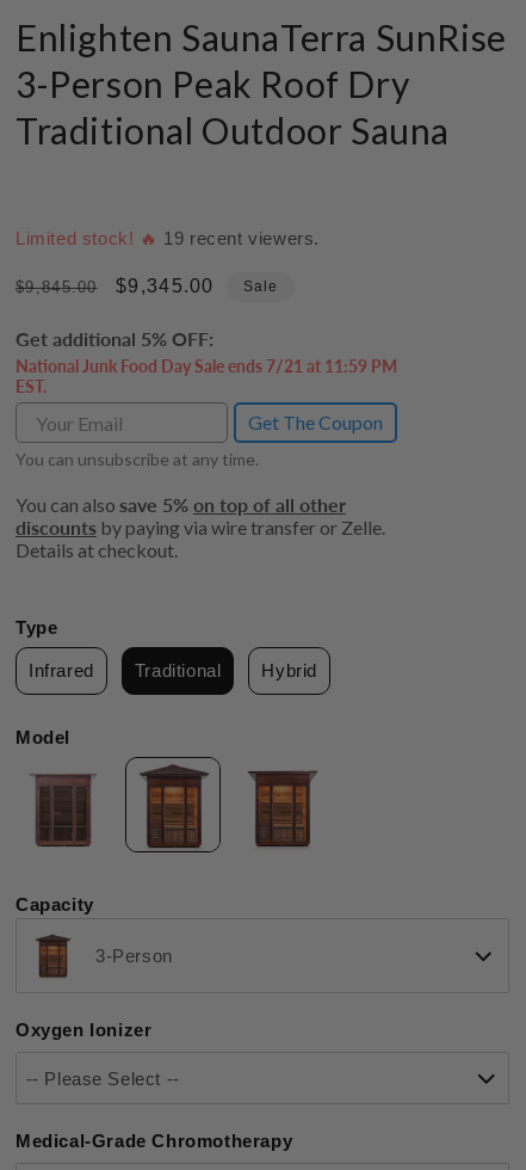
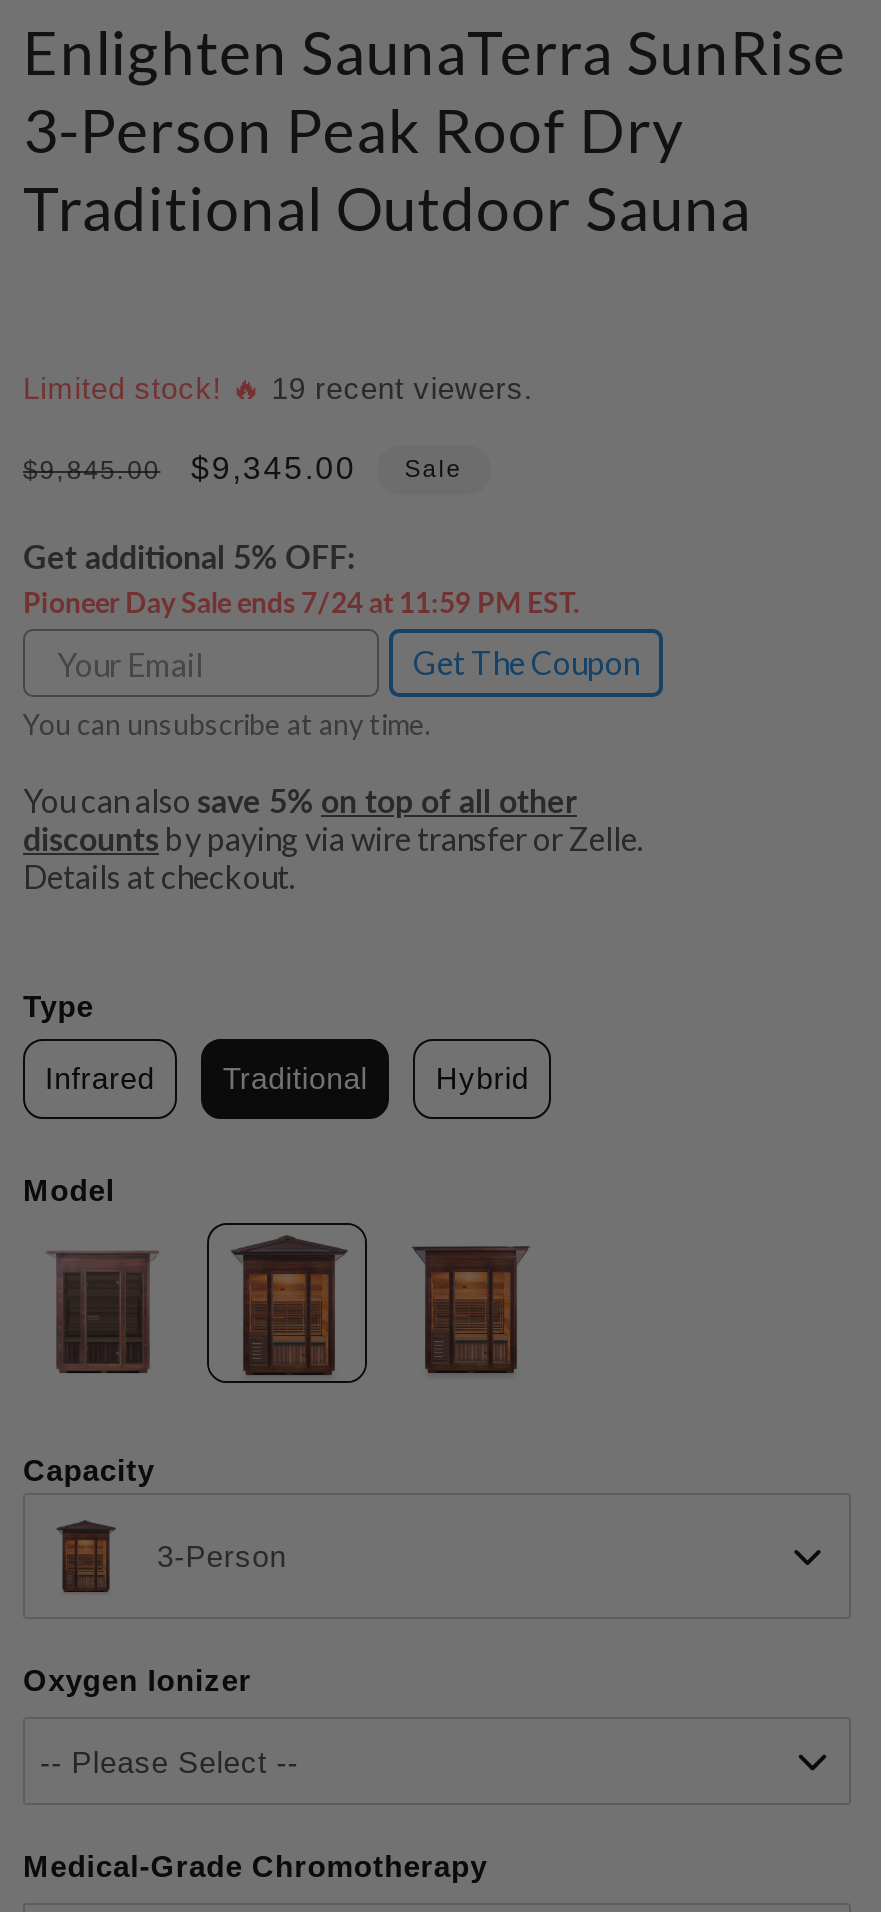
[16,356,397,397] National Junk Food Day Sale ends 7/21 at 11:59 PM | EST. -> [23,586,579,620] Pioneer Day Sale ends 7/24 at 11:59 PM EST.

